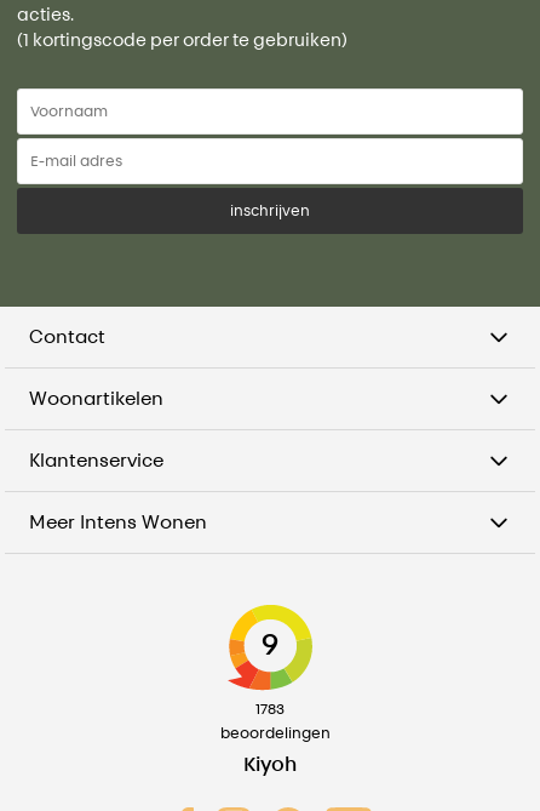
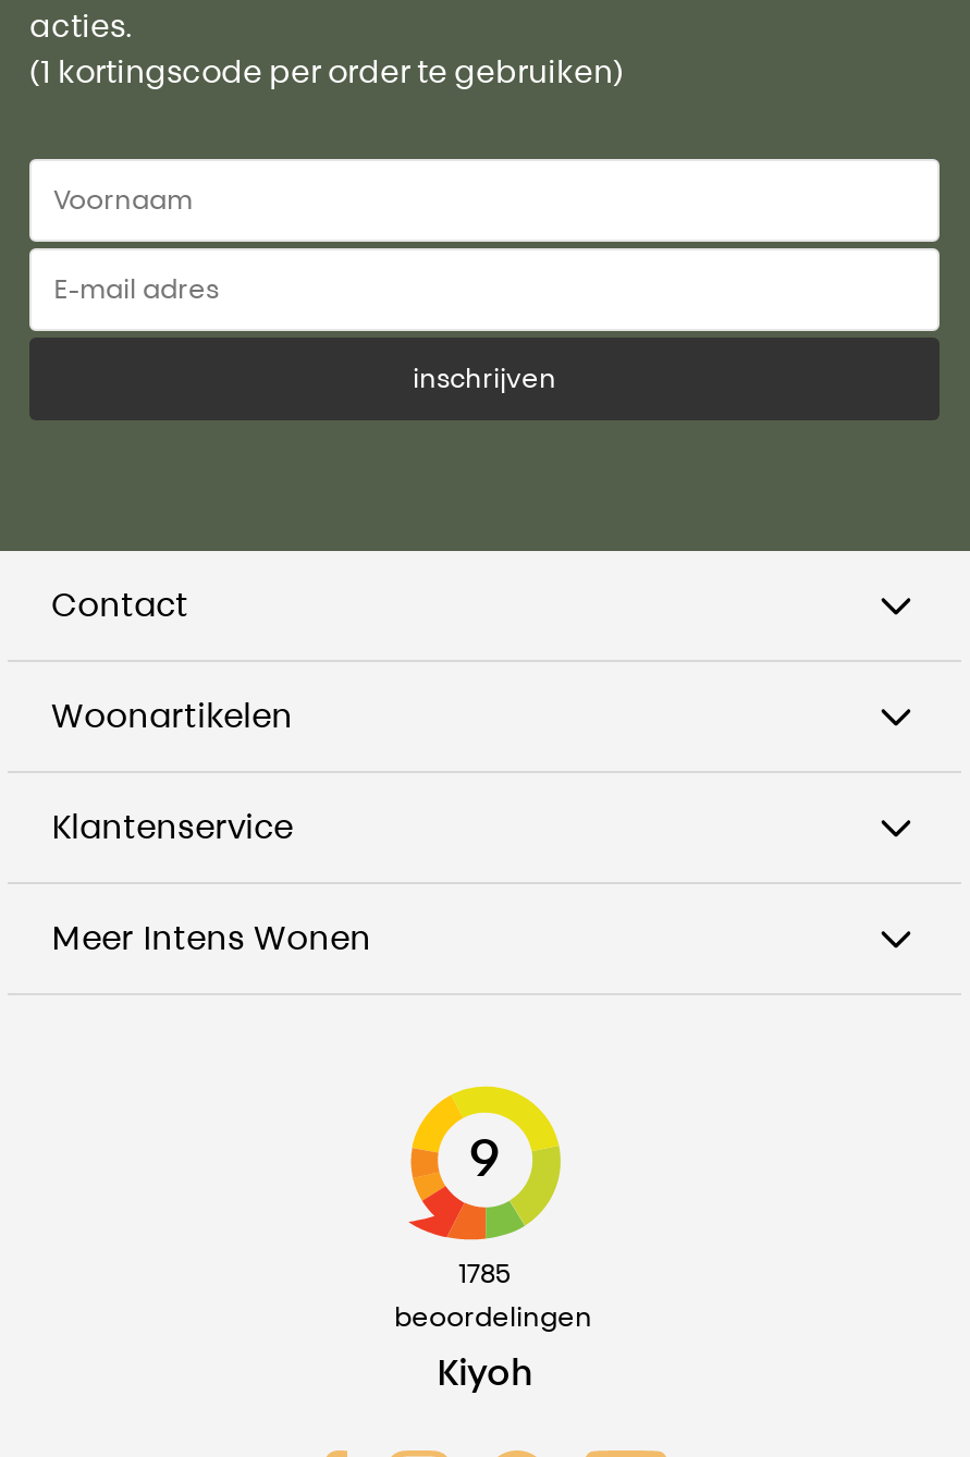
[255,699,285,718] 1783 -> [458,1257,511,1289] 1785

